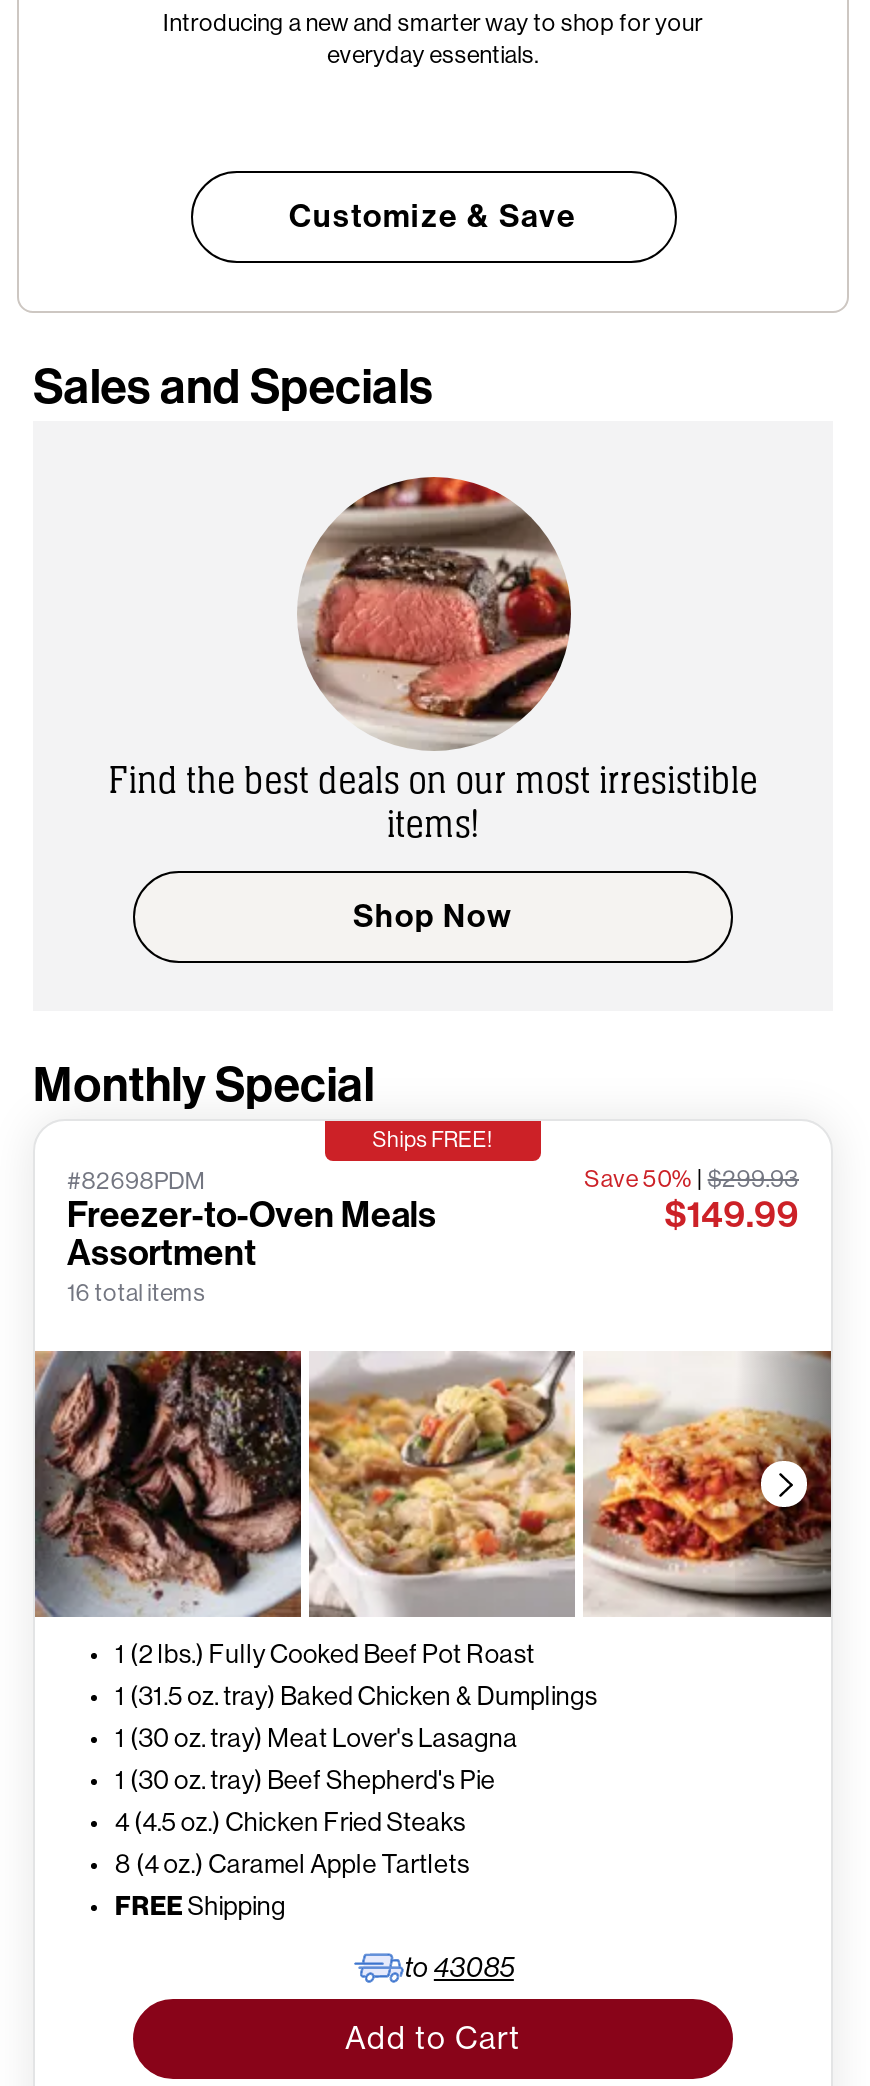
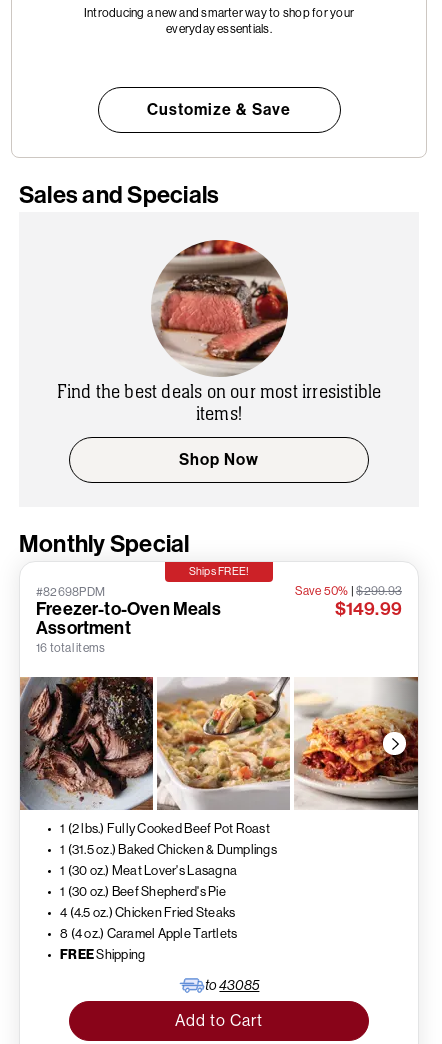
[115,1682,597,1796] 1 (31.5 oz. tray) Baked Chicken & Dumplings | 1 (30 oz. tray) Meat Lover's Lasagna | 1 (30 oz. tray) Beef Shepherd's Pie -> [60,842,277,899] 1 (31.5 oz.) Baked Chicken & Dumplings | 1 (30 oz.) Meat Lover's Lasagna | 1 (30 oz.) Beef Shepherd's Pie

